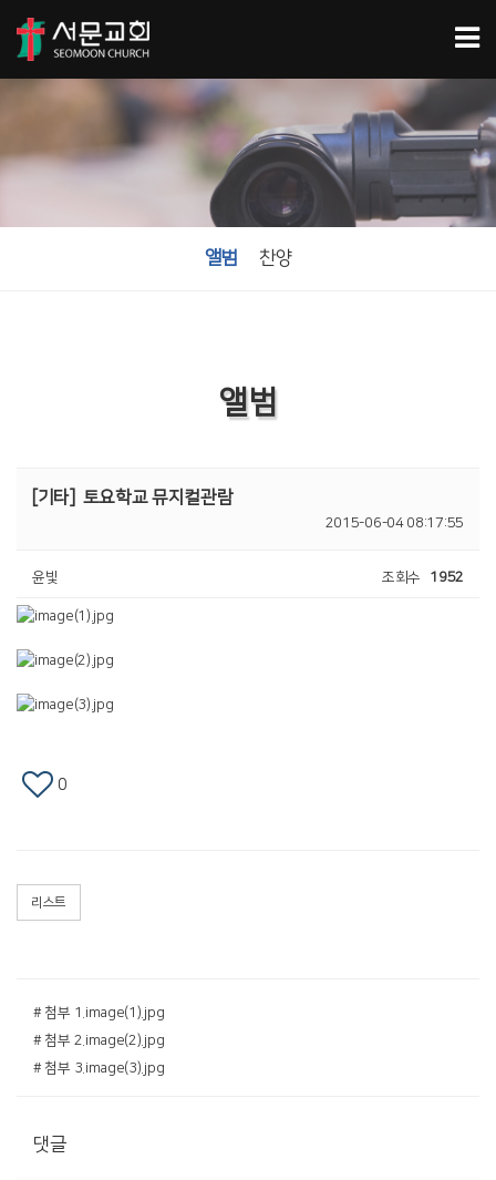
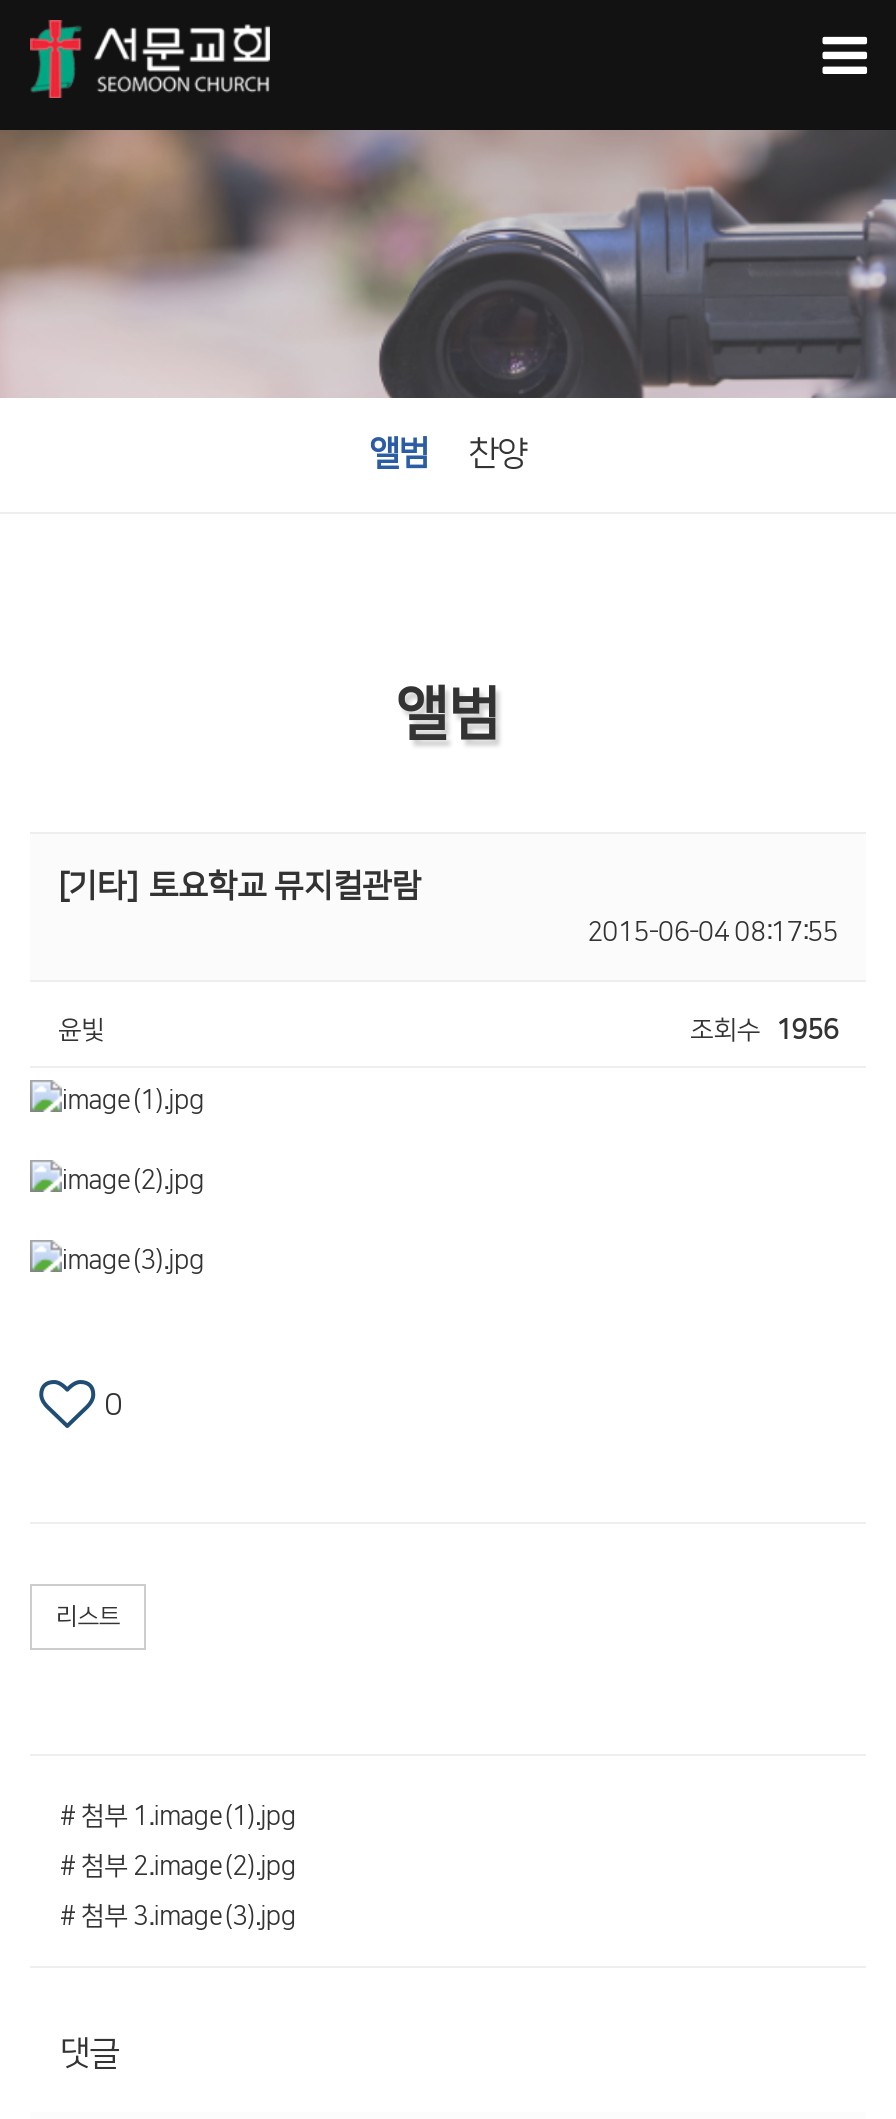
[382,570,464,585] 조회수 1952 -> [690,1017,838,1045] 조회수 1956

